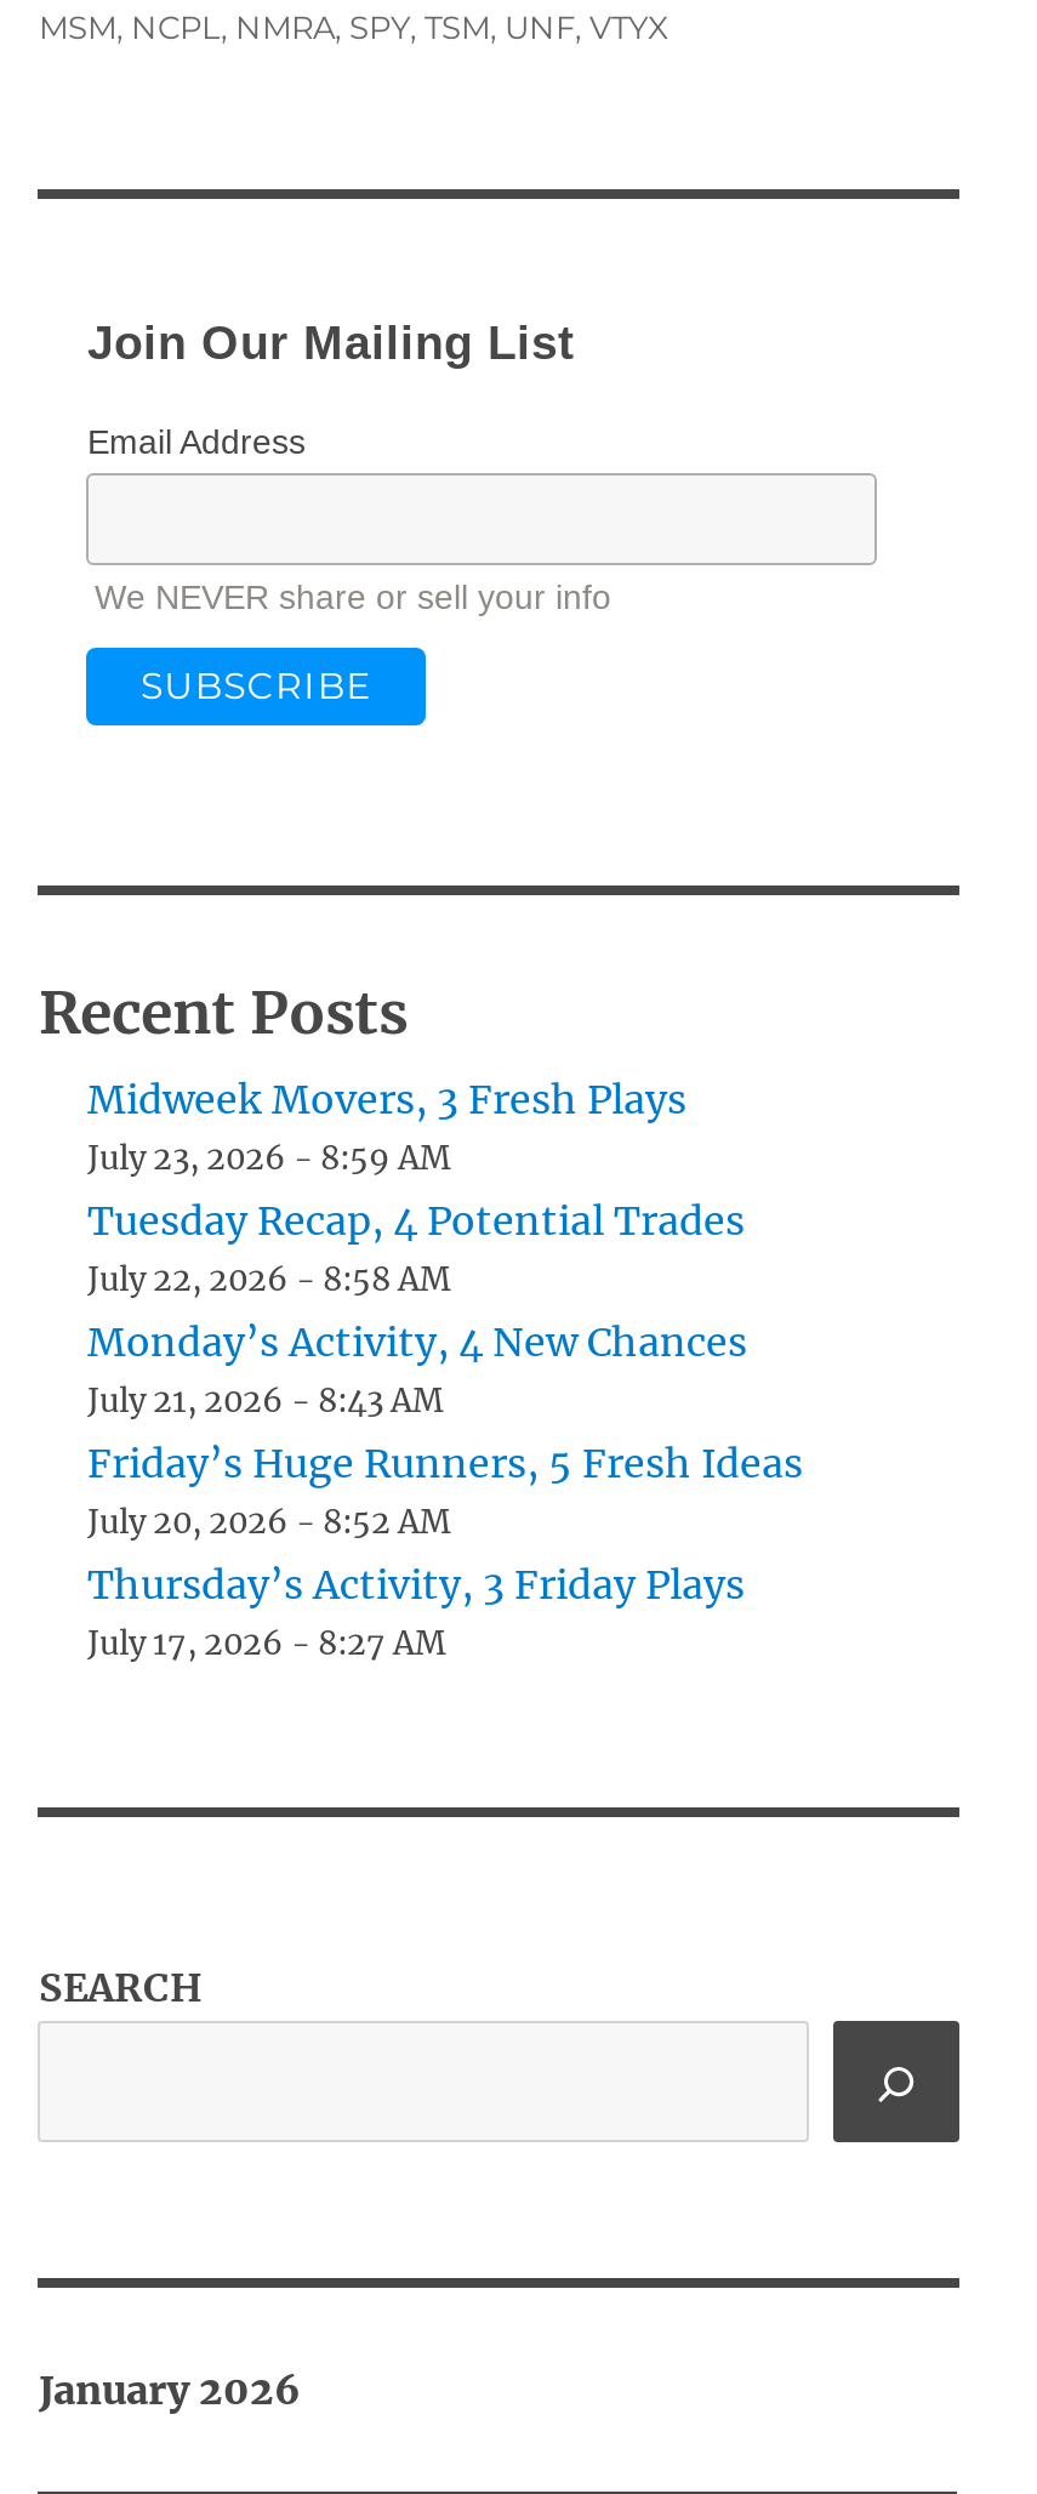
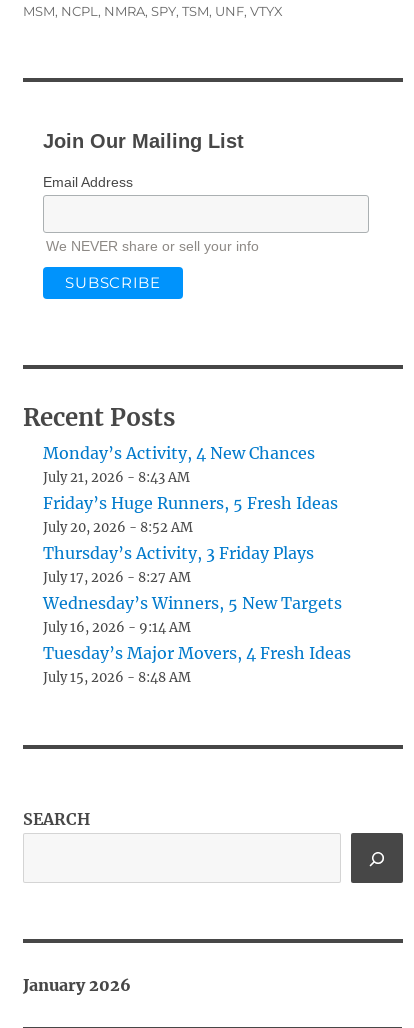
[87,1075,745,1301] Midweek Movers, 3 Fresh Plays | July 23, 2026 - 8:59 AM | Tuesday Recap, 4 Potential Trades | July 22, 2026 - 8:58 AM -> none
moved [87,1318,803,1665] -> [43,443,338,586]: Monday’s Activity, 4 New Chances | July 21, 2026 - 8:43 AM | Friday’s Huge Runners, 5 Fresh Ideas | July 20, 2026 - 8:52 AM | Thursday’s Activity, 3 Friday Plays | July 17, 2026 - 8:27 AM
none -> [43,593,351,686] Wednesday’s Winners, 5 New Targets | July 16, 2026 - 9:14 AM | Tuesday’s Major Movers, 4 Fresh Ideas | July 15, 2026 - 8:48 AM

